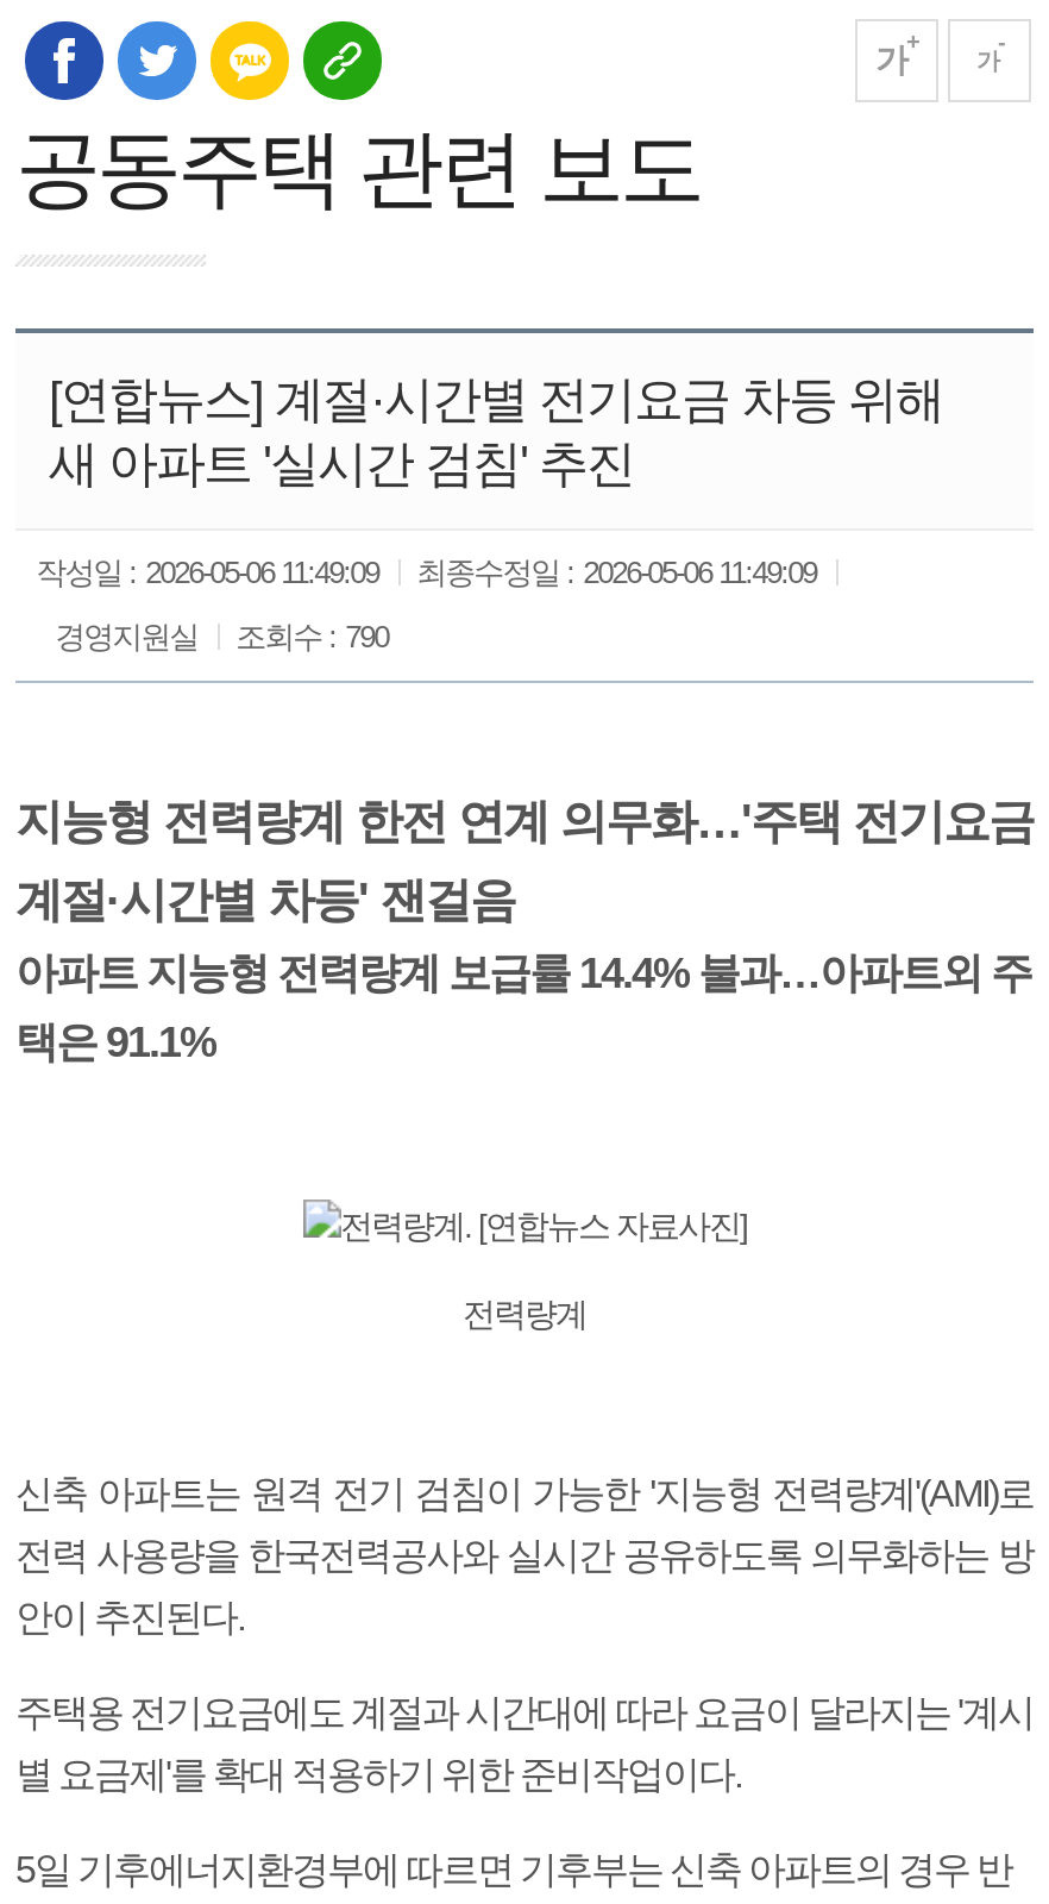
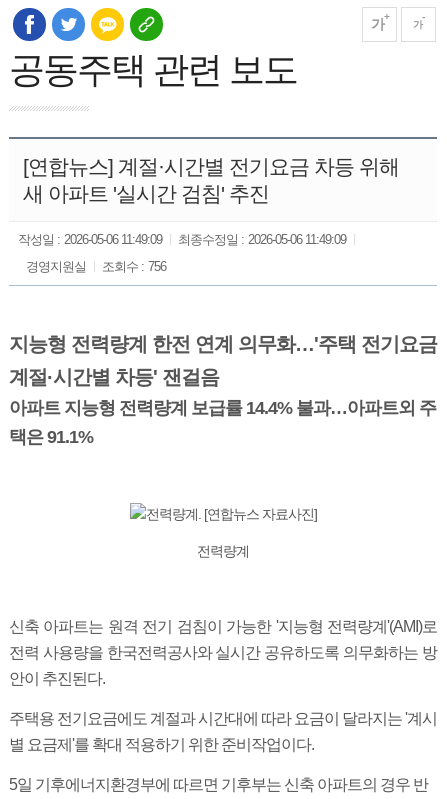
[55,619,388,655] 경영지원실 조회수 : 790 -> [26,259,166,274] 경영지원실 조회수 : 756

